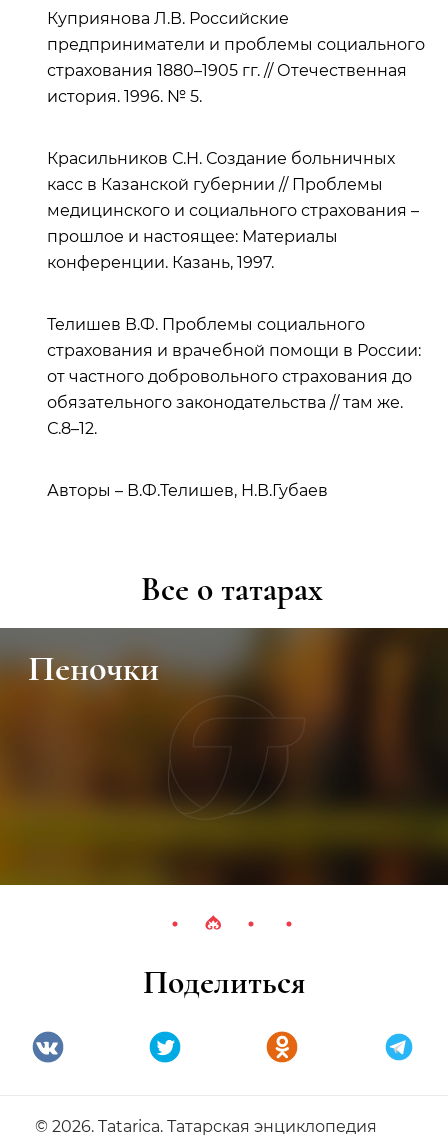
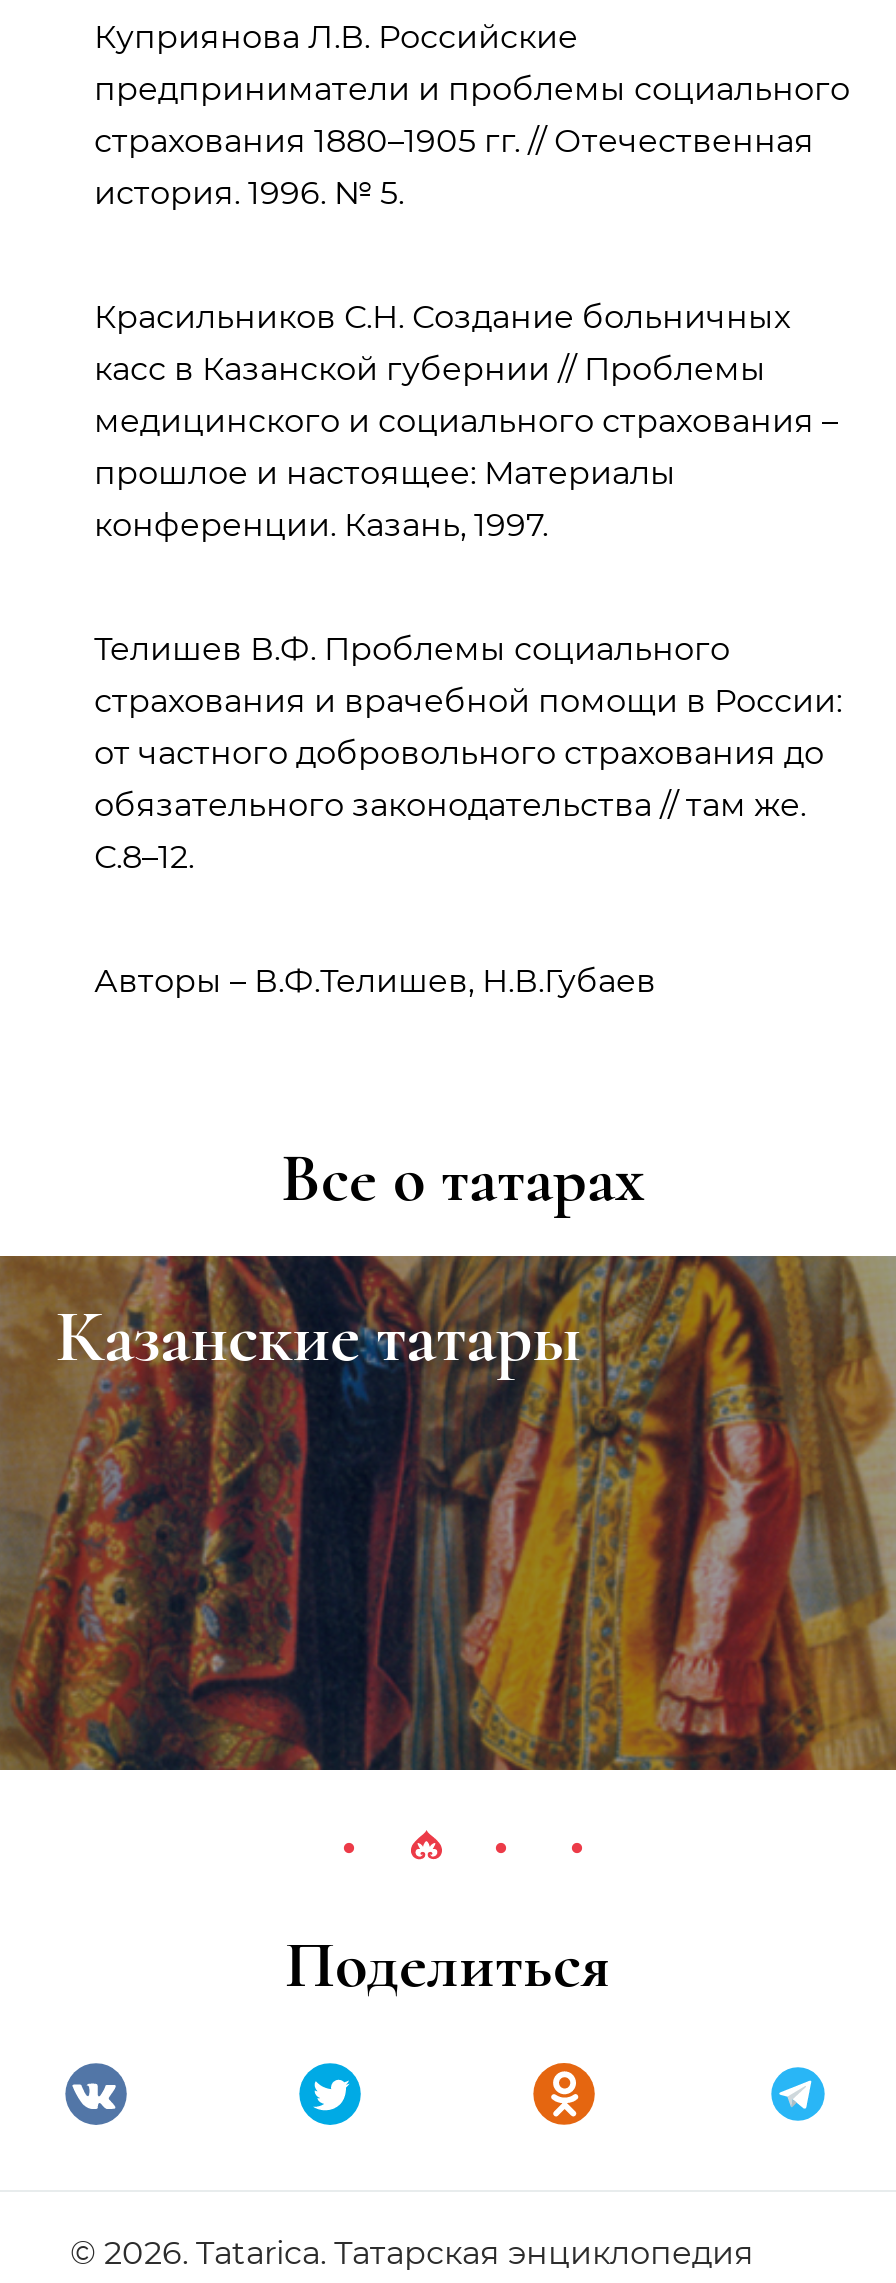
[3,628,445,886] [image] | Пеночки -> [6,1254,890,1772] [image] | Казанские татары

